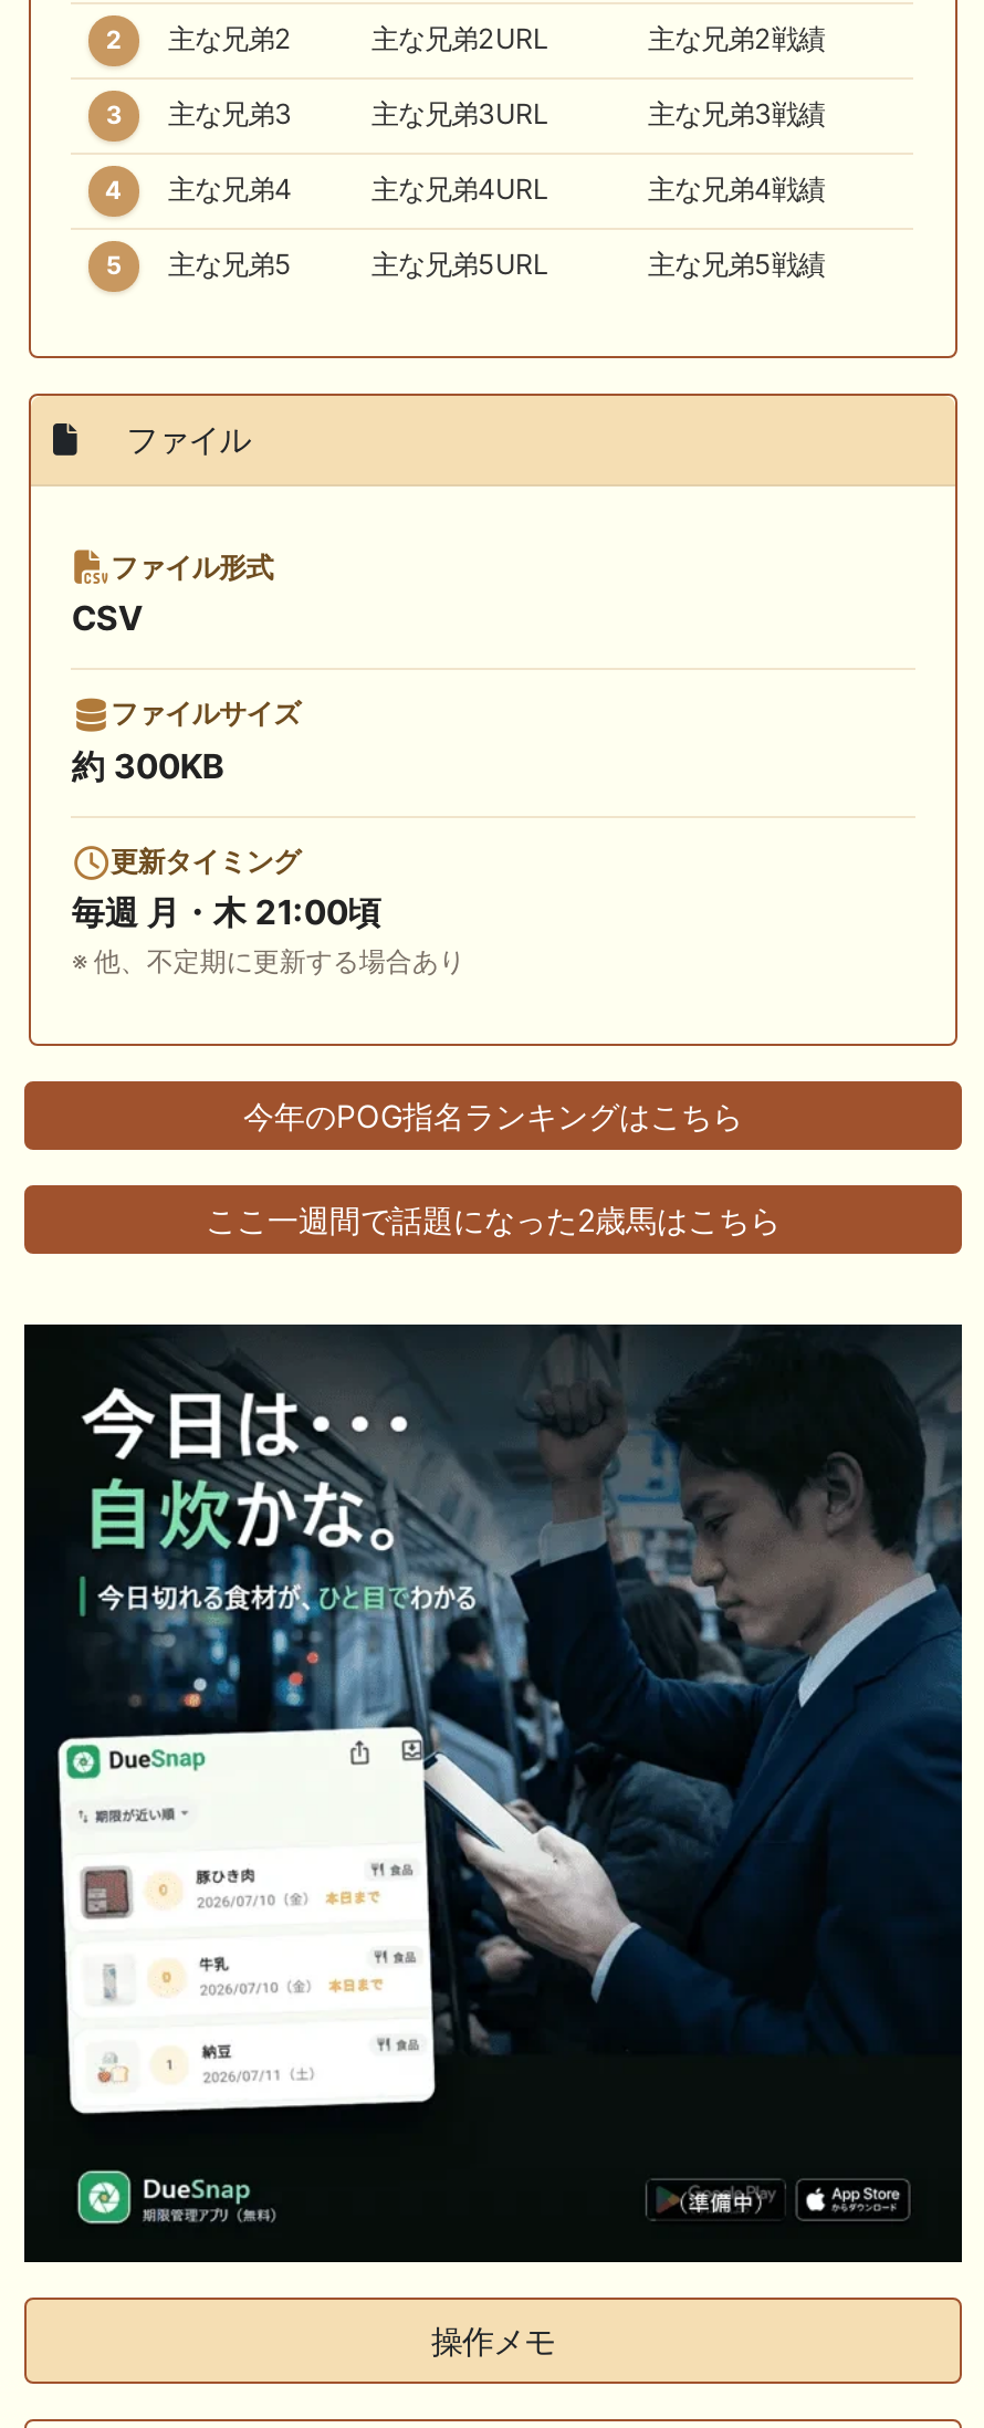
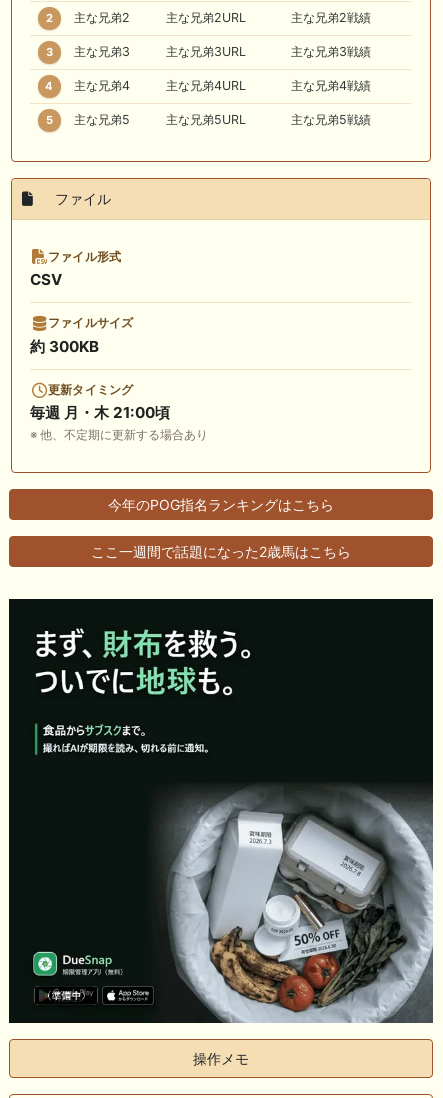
[55,1327,964,2264] [image] -> [24,601,434,1024] [image]

